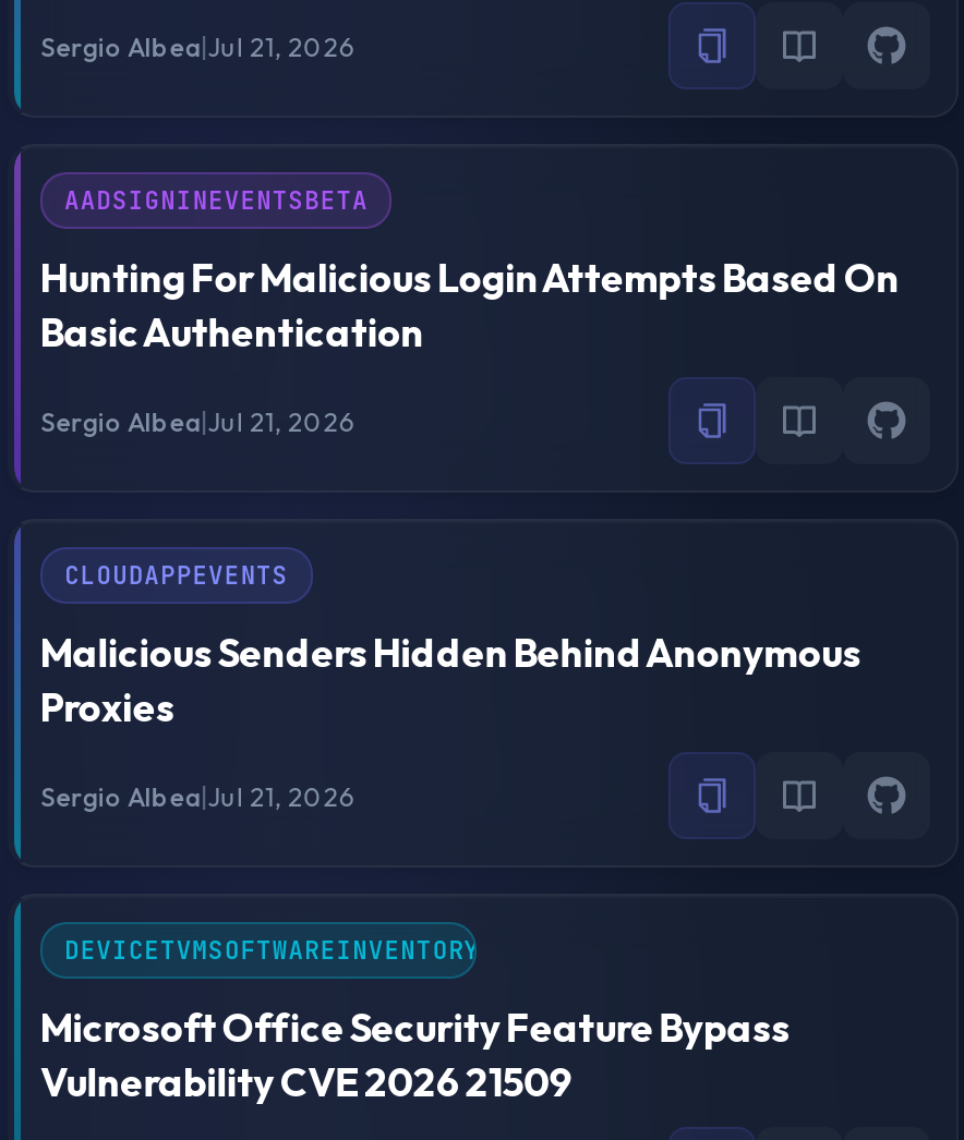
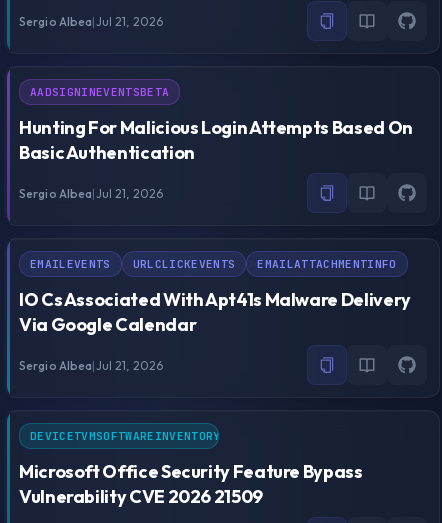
[64,560,288,591] CLOUDAPPEVENTS -> [30,257,397,271] EMAILEVENTS | URLCLICKEVENTS | EMAILATTACHMENTINFO
[40,628,861,732] Malicious Senders Hidden Behind Anonymous | Proxies -> [19,288,411,336] IO Cs Associated With Apt41s Malware Delivery | Via Google Calendar

